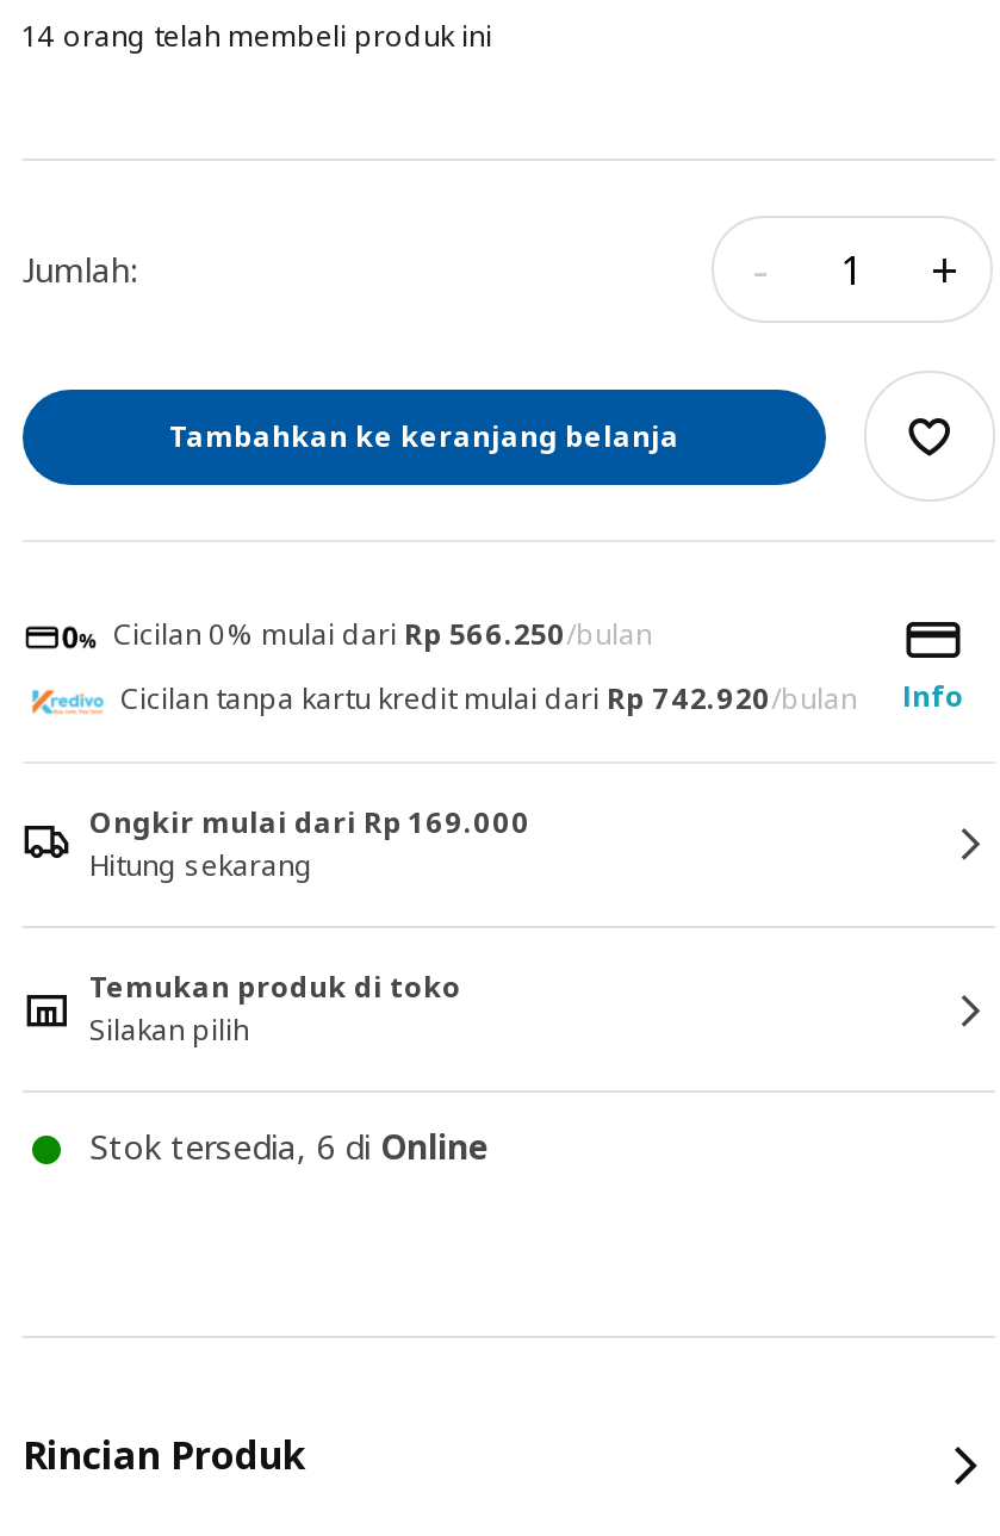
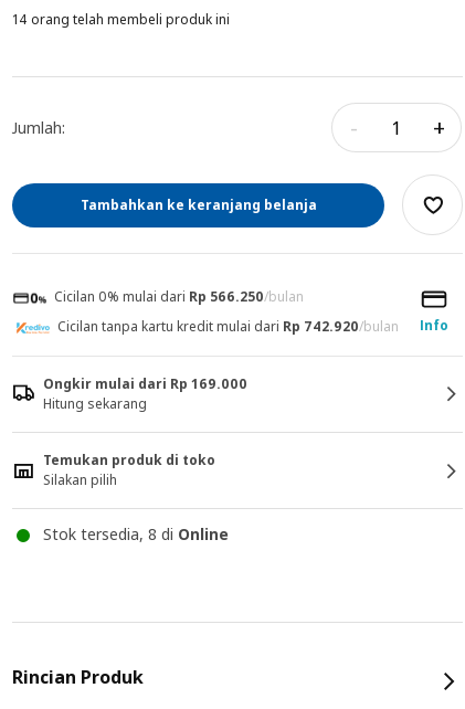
[89,1124,490,1169] Stok tersedia, 6 di Online -> [43,523,229,544] Stok tersedia, 8 di Online

